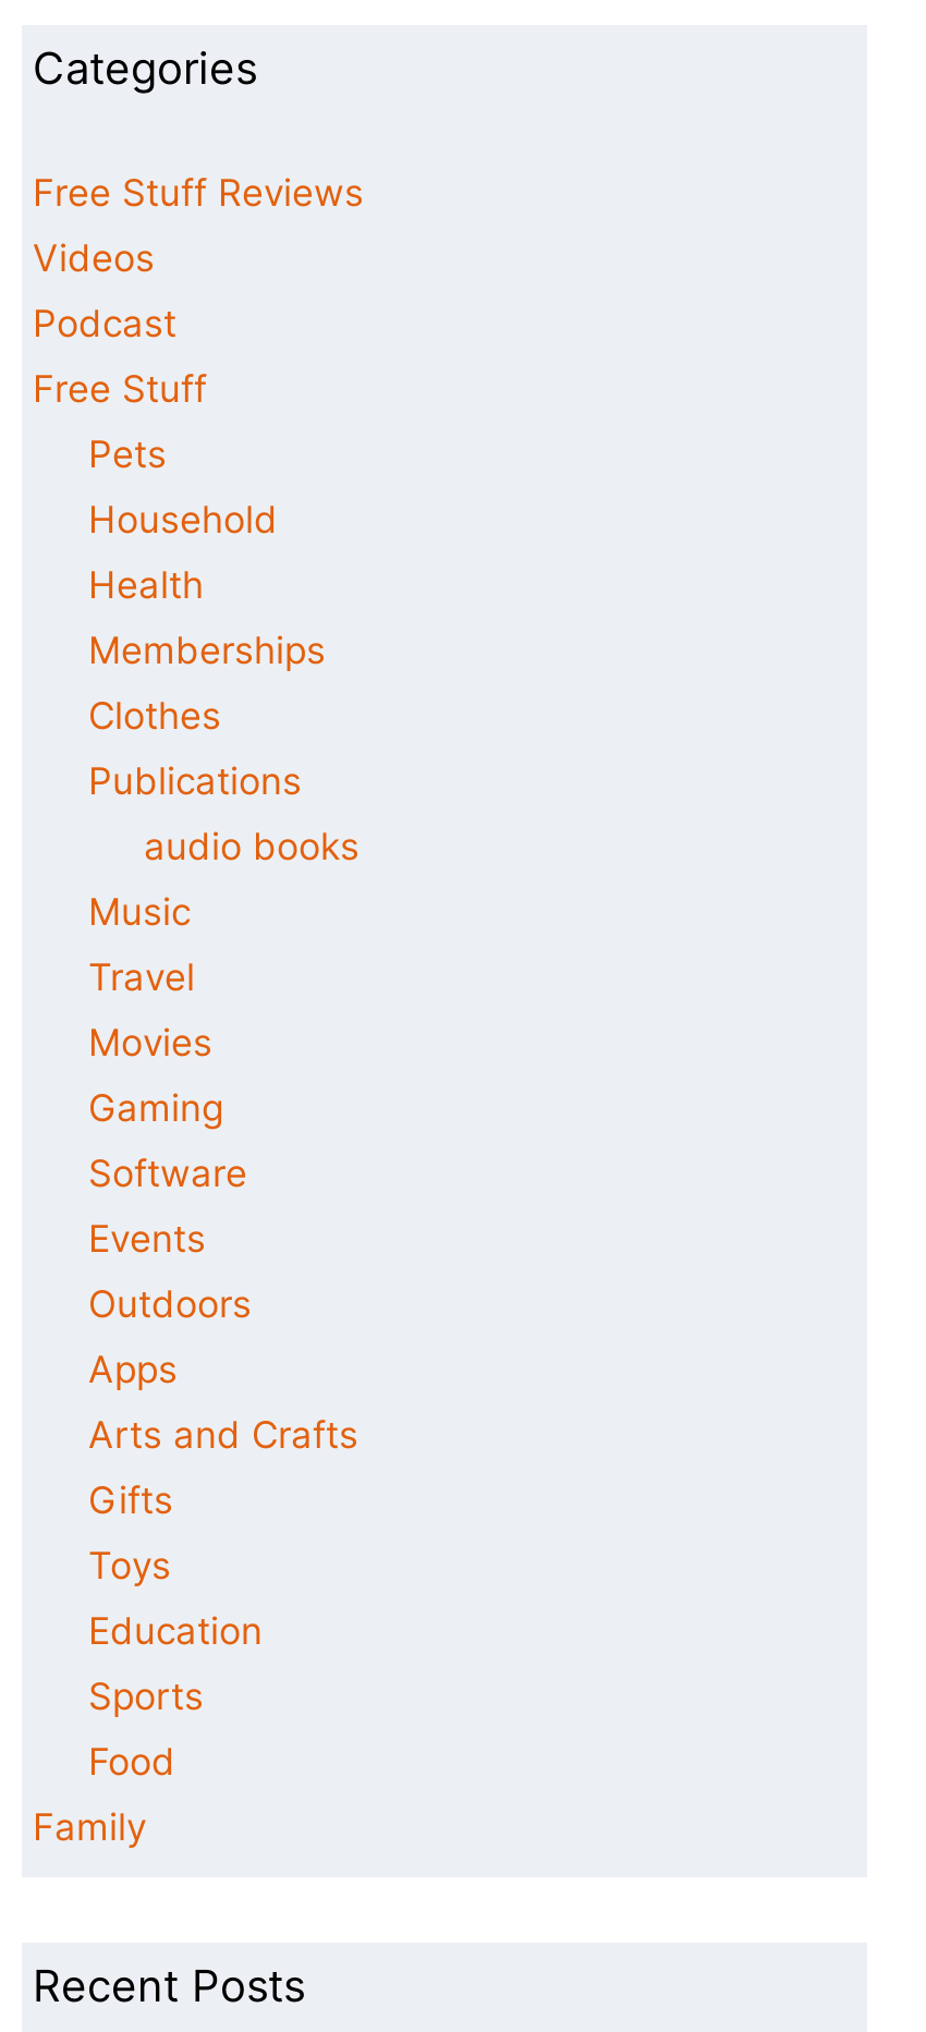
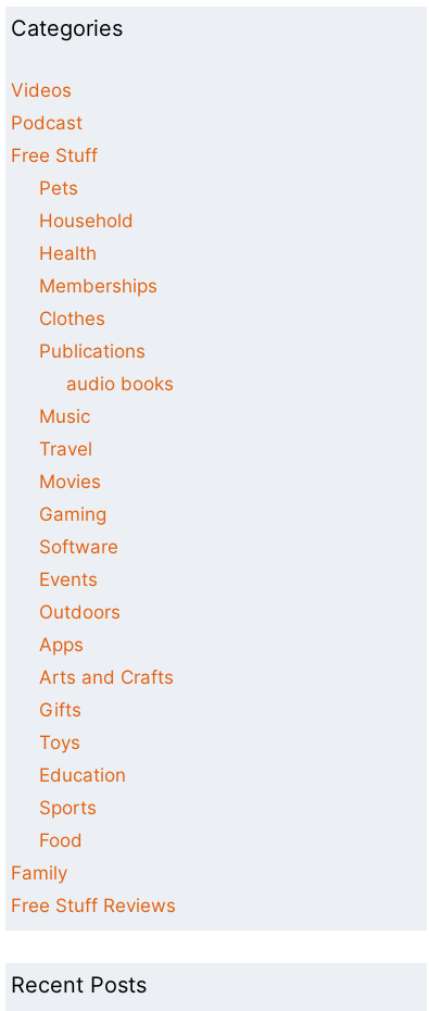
moved [33,170,364,214] -> [11,894,176,916]: Free Stuff Reviews
moved [33,235,360,1848] -> [11,79,174,883]: Videos | Podcast | Free Stuff | ... | Food | Family

